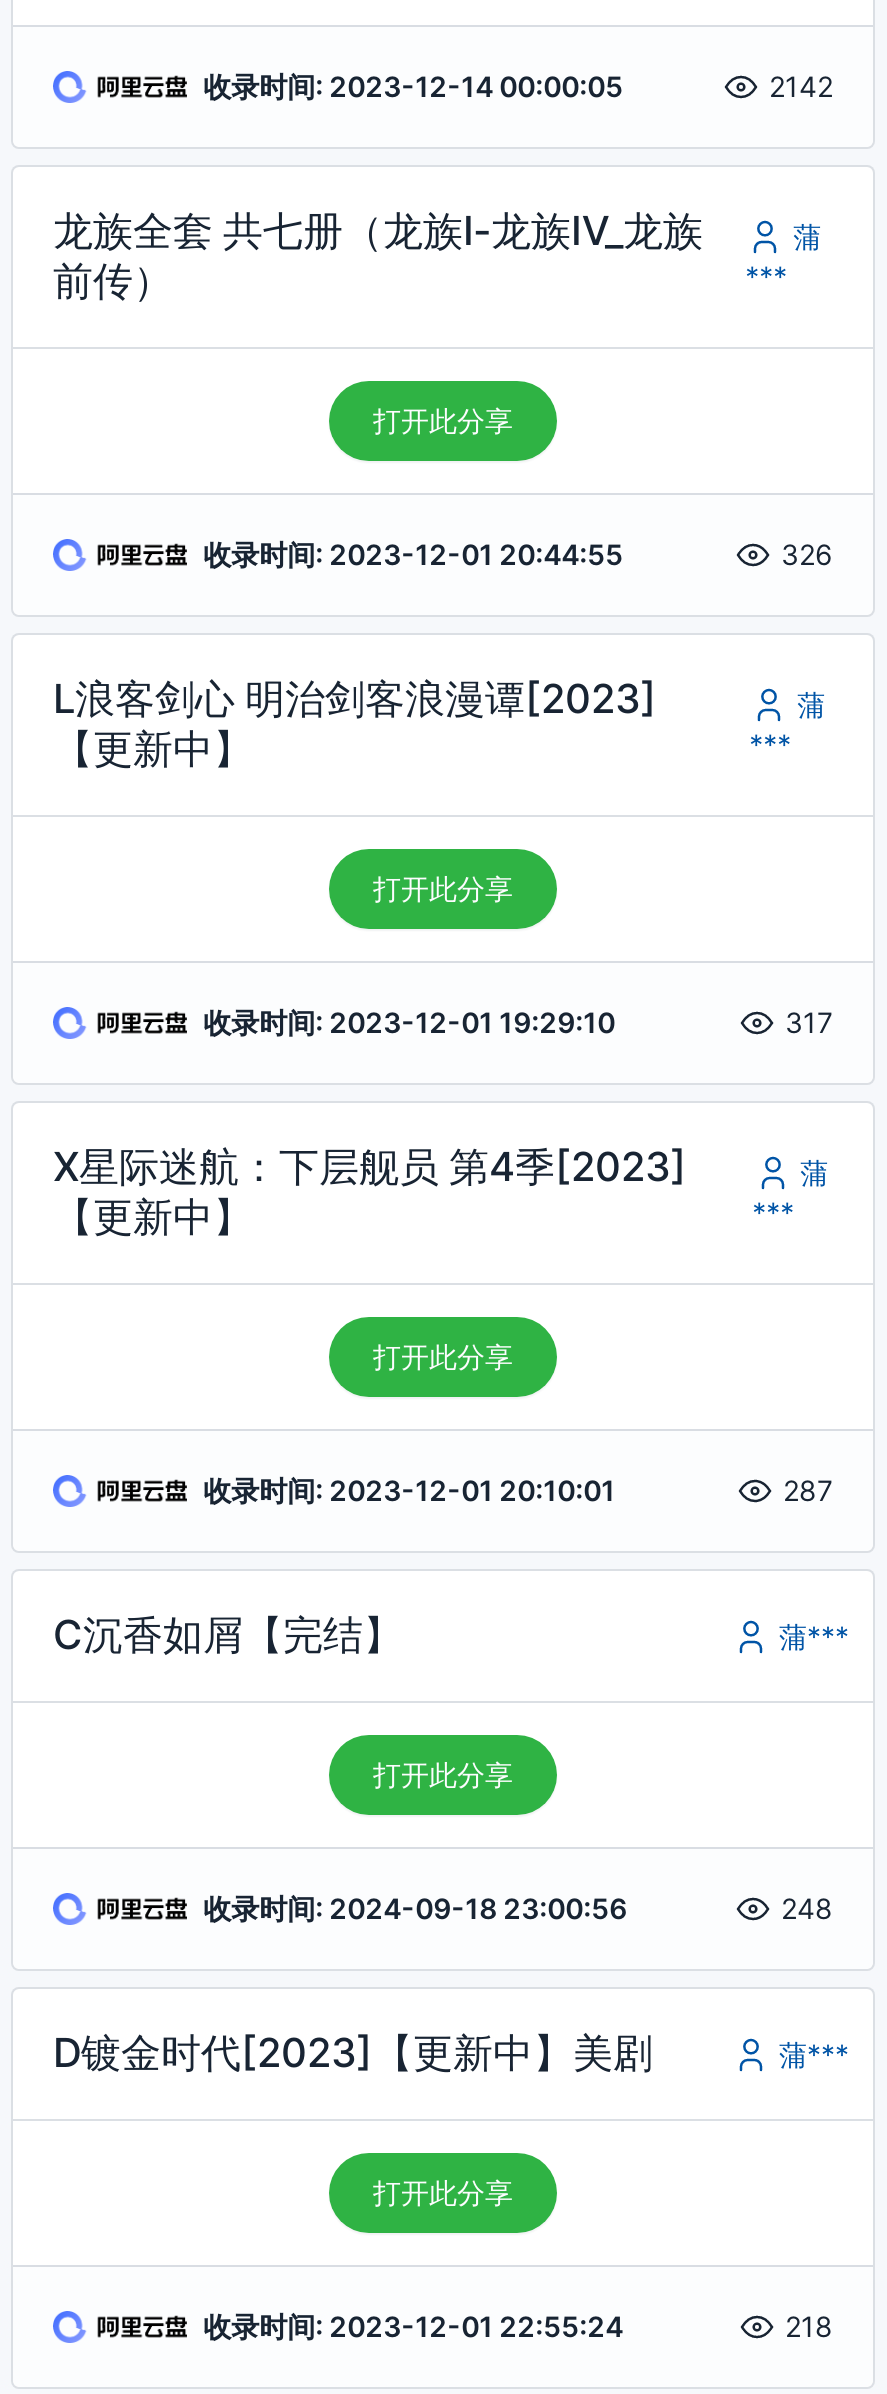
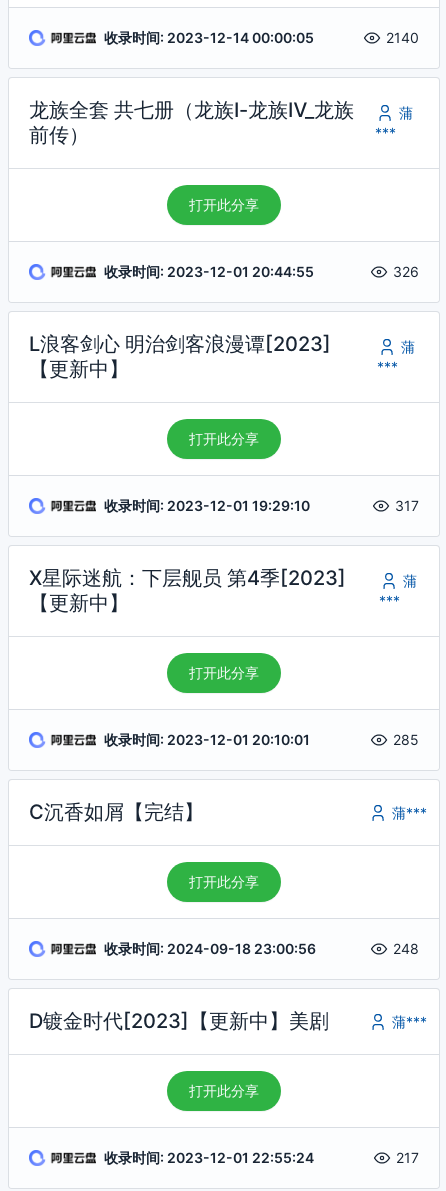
[761,69,833,103] 2142 -> [382,29,419,46] 2140
[775,1473,833,1507] 287 -> [389,731,419,748] 285
[777,2309,833,2343] 218 -> [392,1149,419,1166] 217

